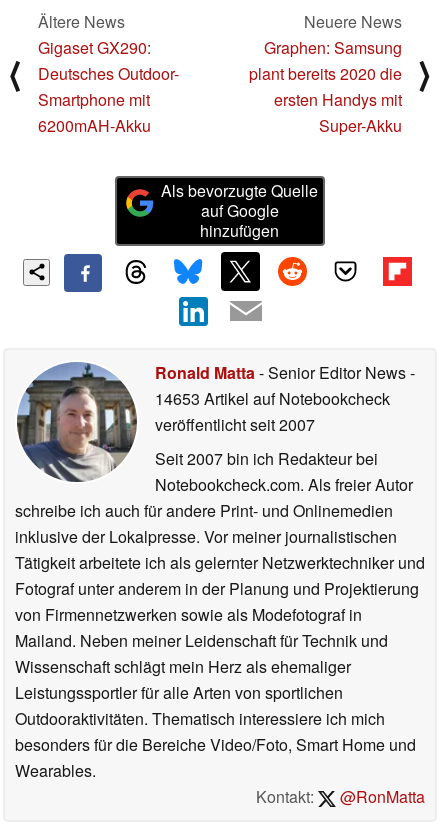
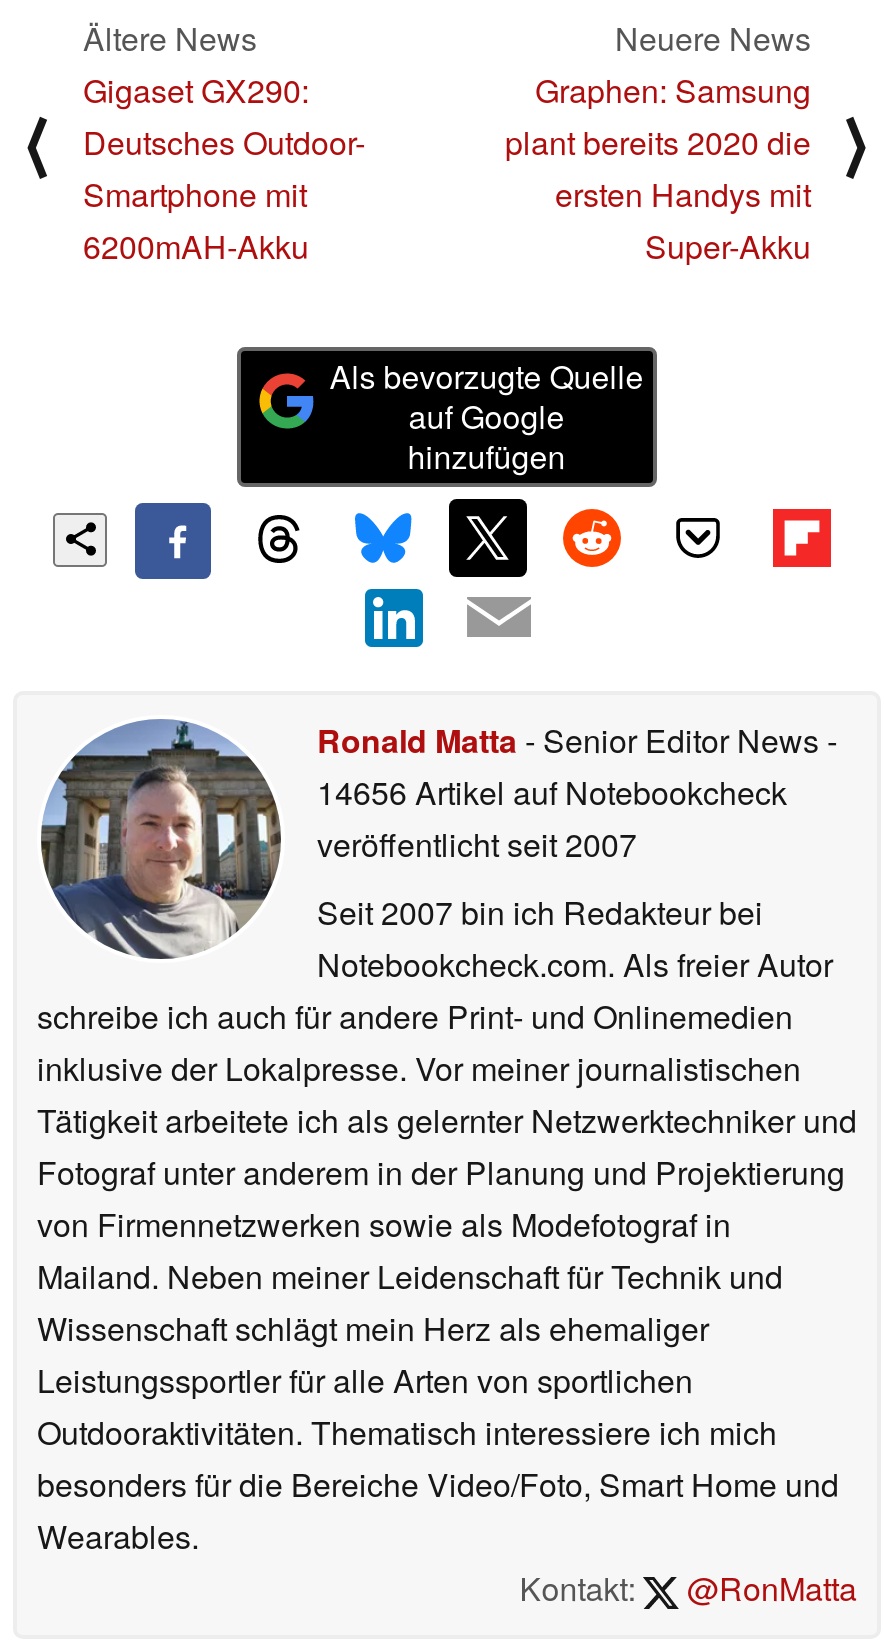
[155,387,390,410] 14653 Artikel auf Notebookcheck -> [317,768,787,814] 14656 Artikel auf Notebookcheck

